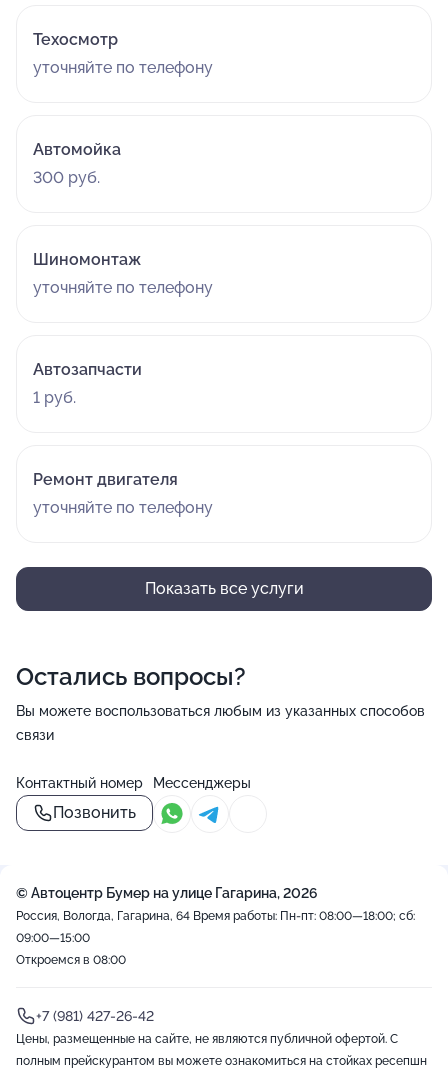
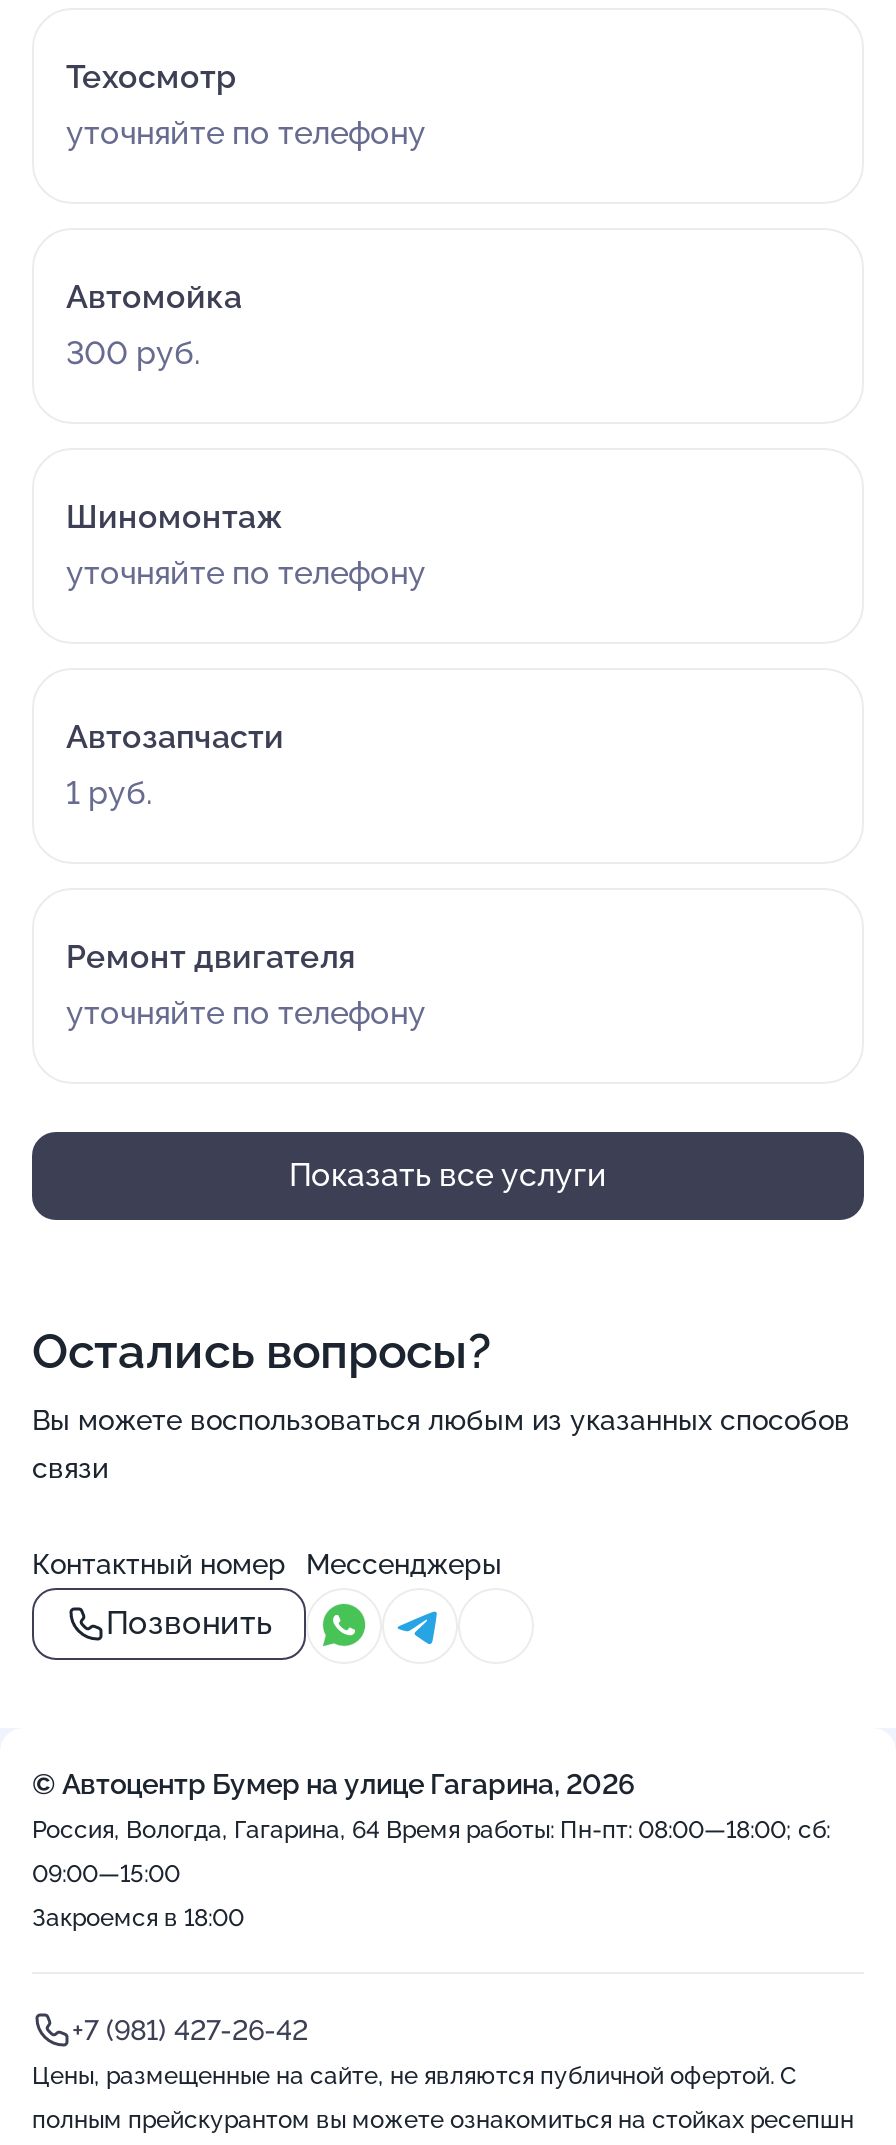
[16,953,126,967] Откроемся в 08:00 -> [32,1904,244,1932] Закроемся в 18:00

